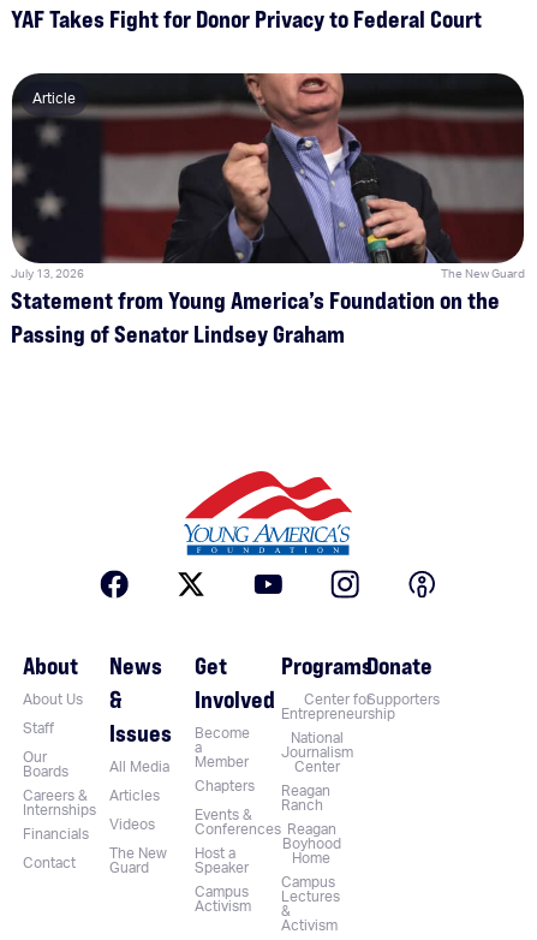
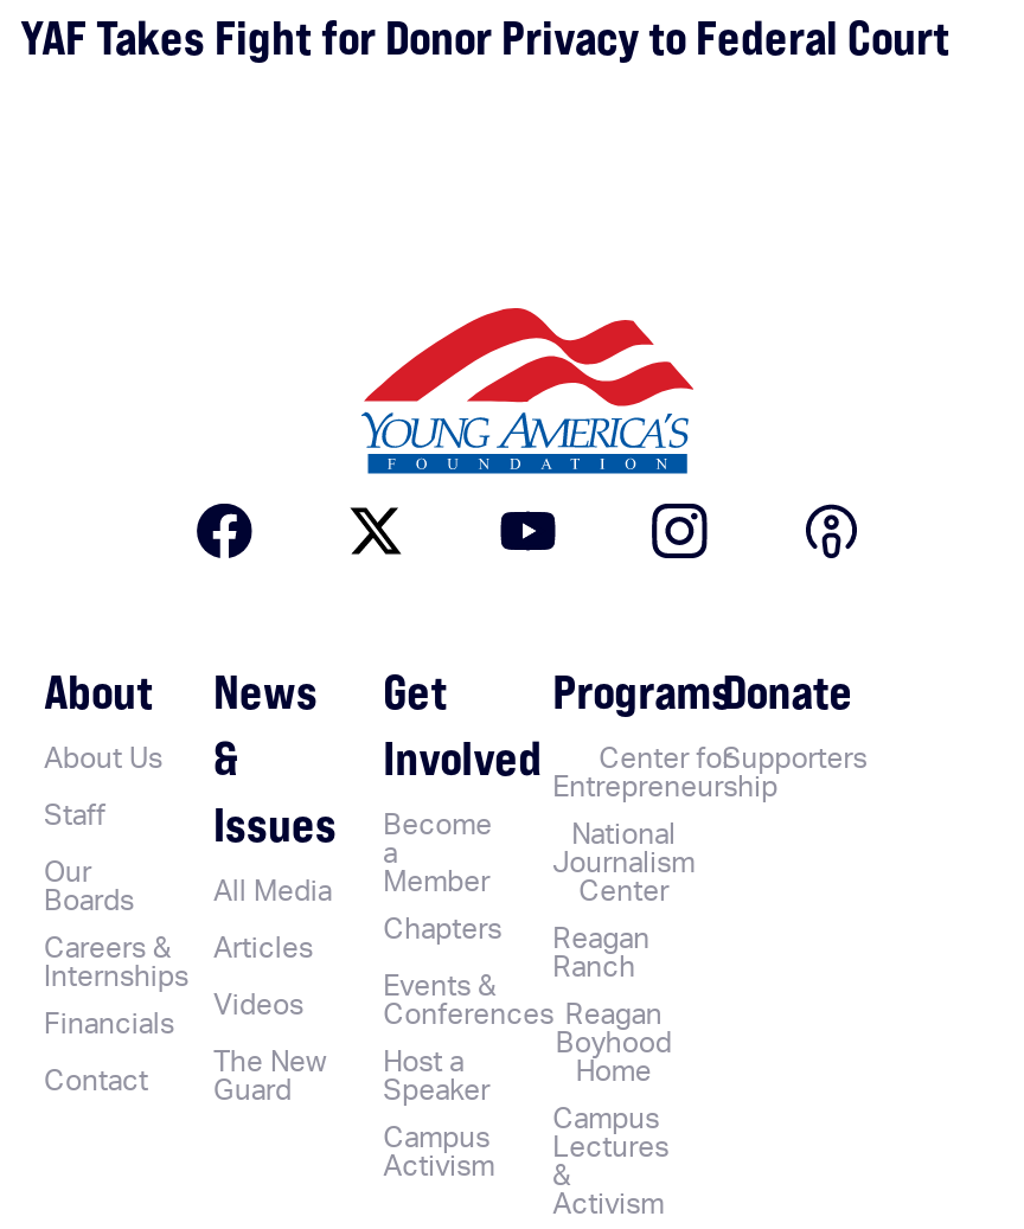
[11,72,525,264] [image] | Article -> none
[11,268,525,348] July 13, 2026 | The New Guard | Statement from Young America’s Foundation on the | Passing of Senator Lindsey Graham -> none

